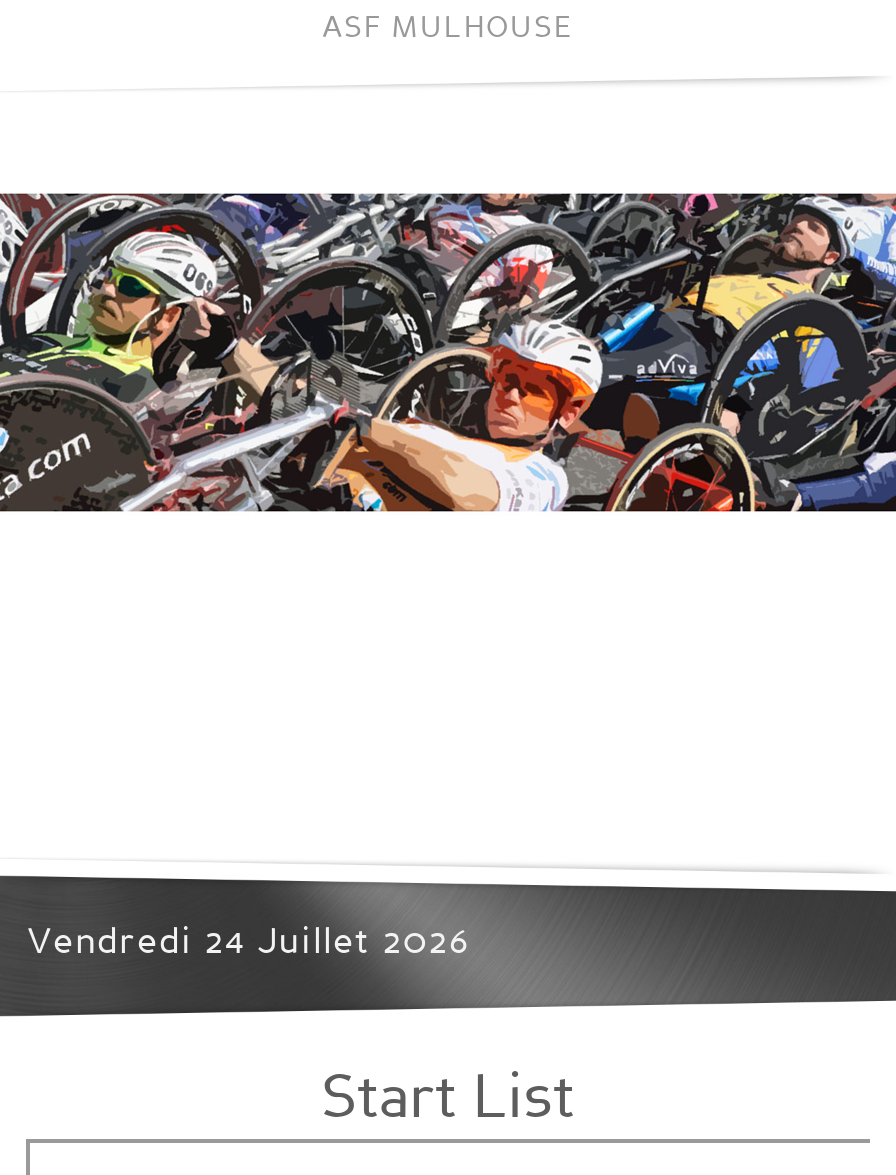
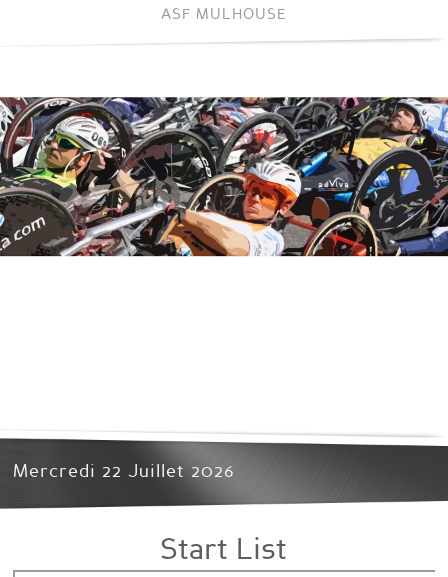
[27,929,471,961] Vendredi 24 Juillet 2026 -> [13,465,235,481] Mercredi 22 Juillet 2026

